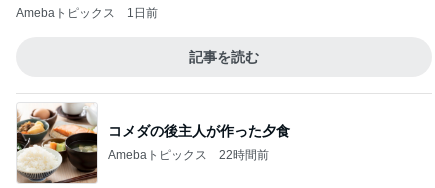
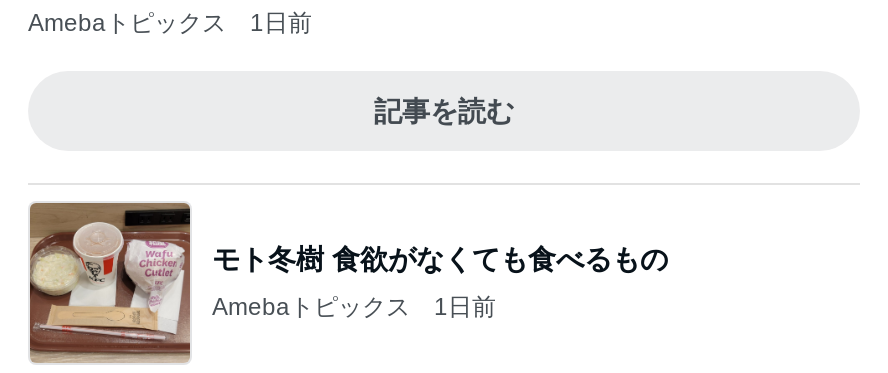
[17,103,290,183] [image] | コメダの後主人が作った夕食 -> [28,201,668,361] [image] | モト冬樹 食欲がなくても食べるもの
[108,148,269,162] Amebaトピックス 22時間前 -> [212,292,496,320] Amebaトピックス 1日前

